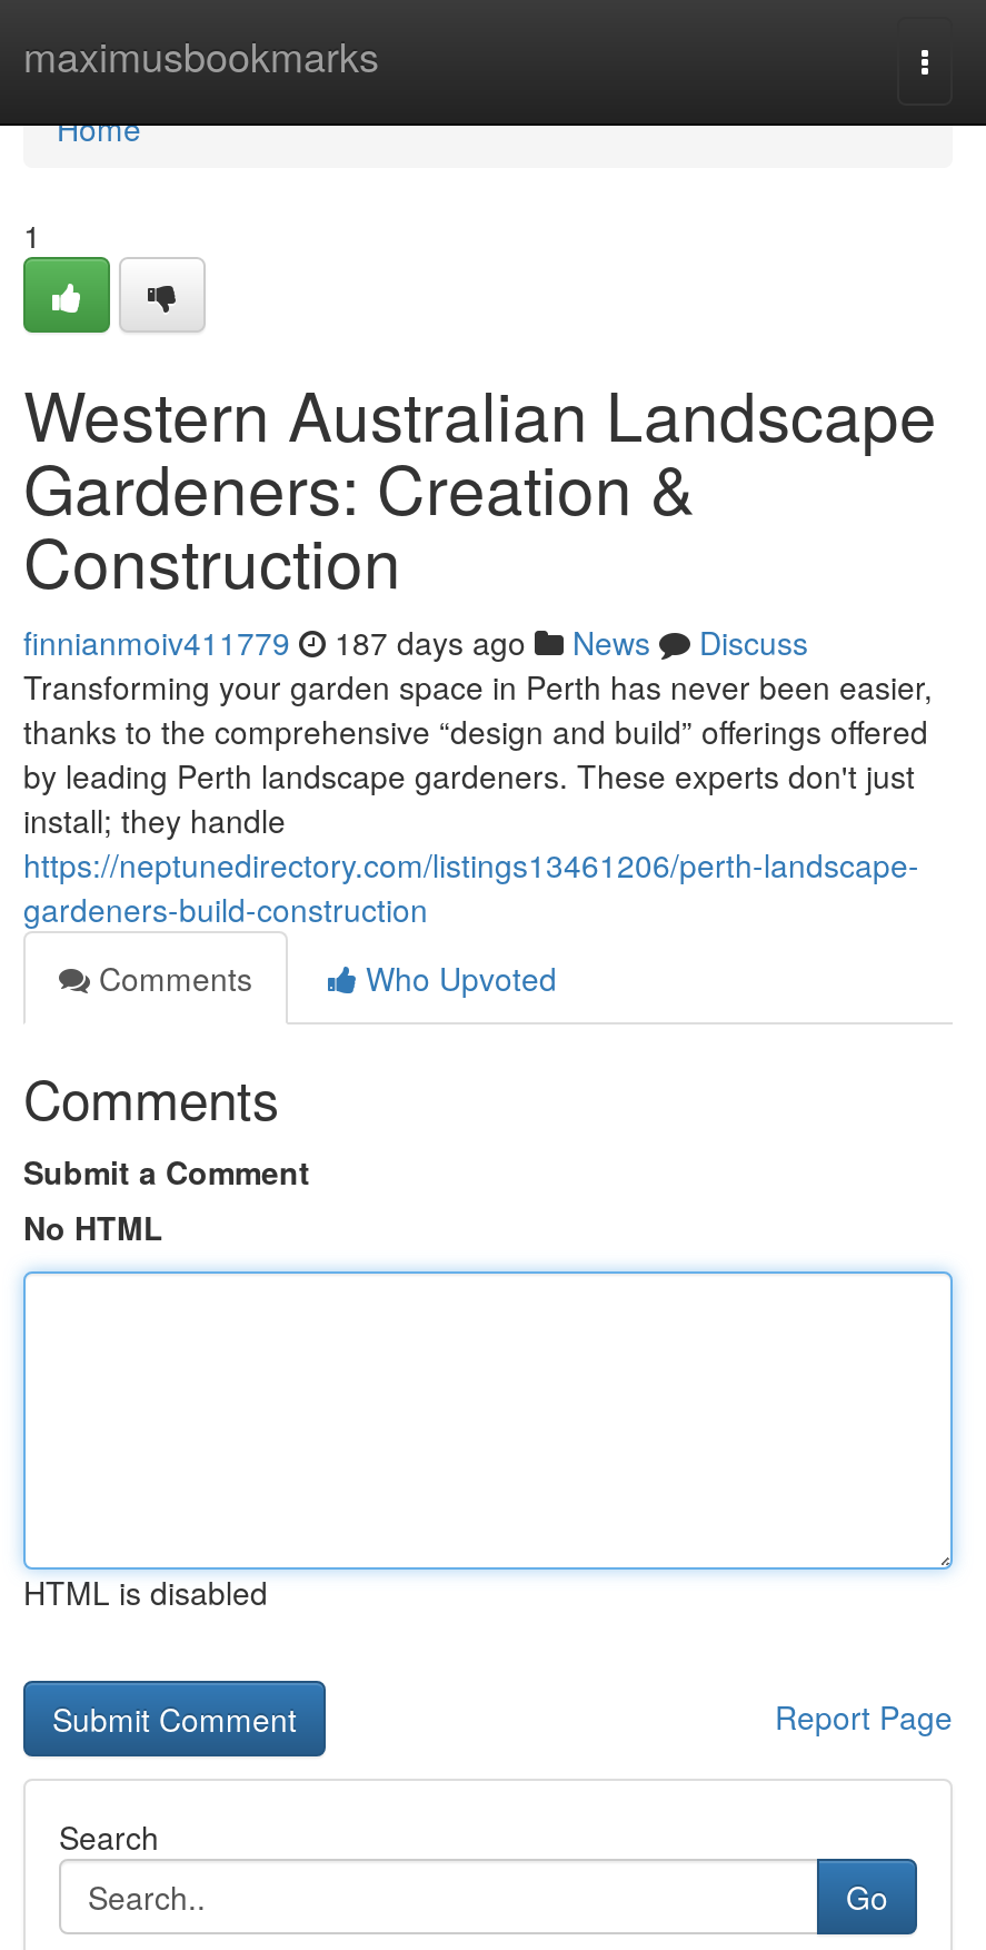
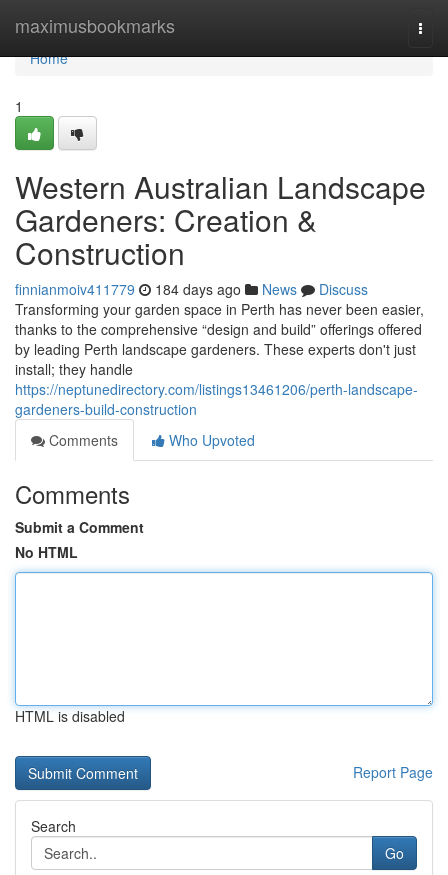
[23,620,808,664] finnianmoiv411779 187 days ago News Discuss -> [15,279,368,299] finnianmoiv411779 184 days ago News Discuss

